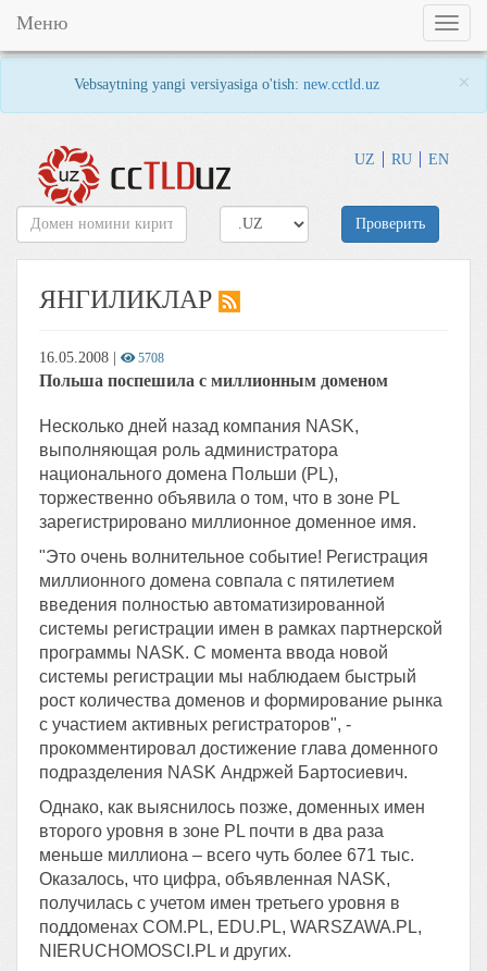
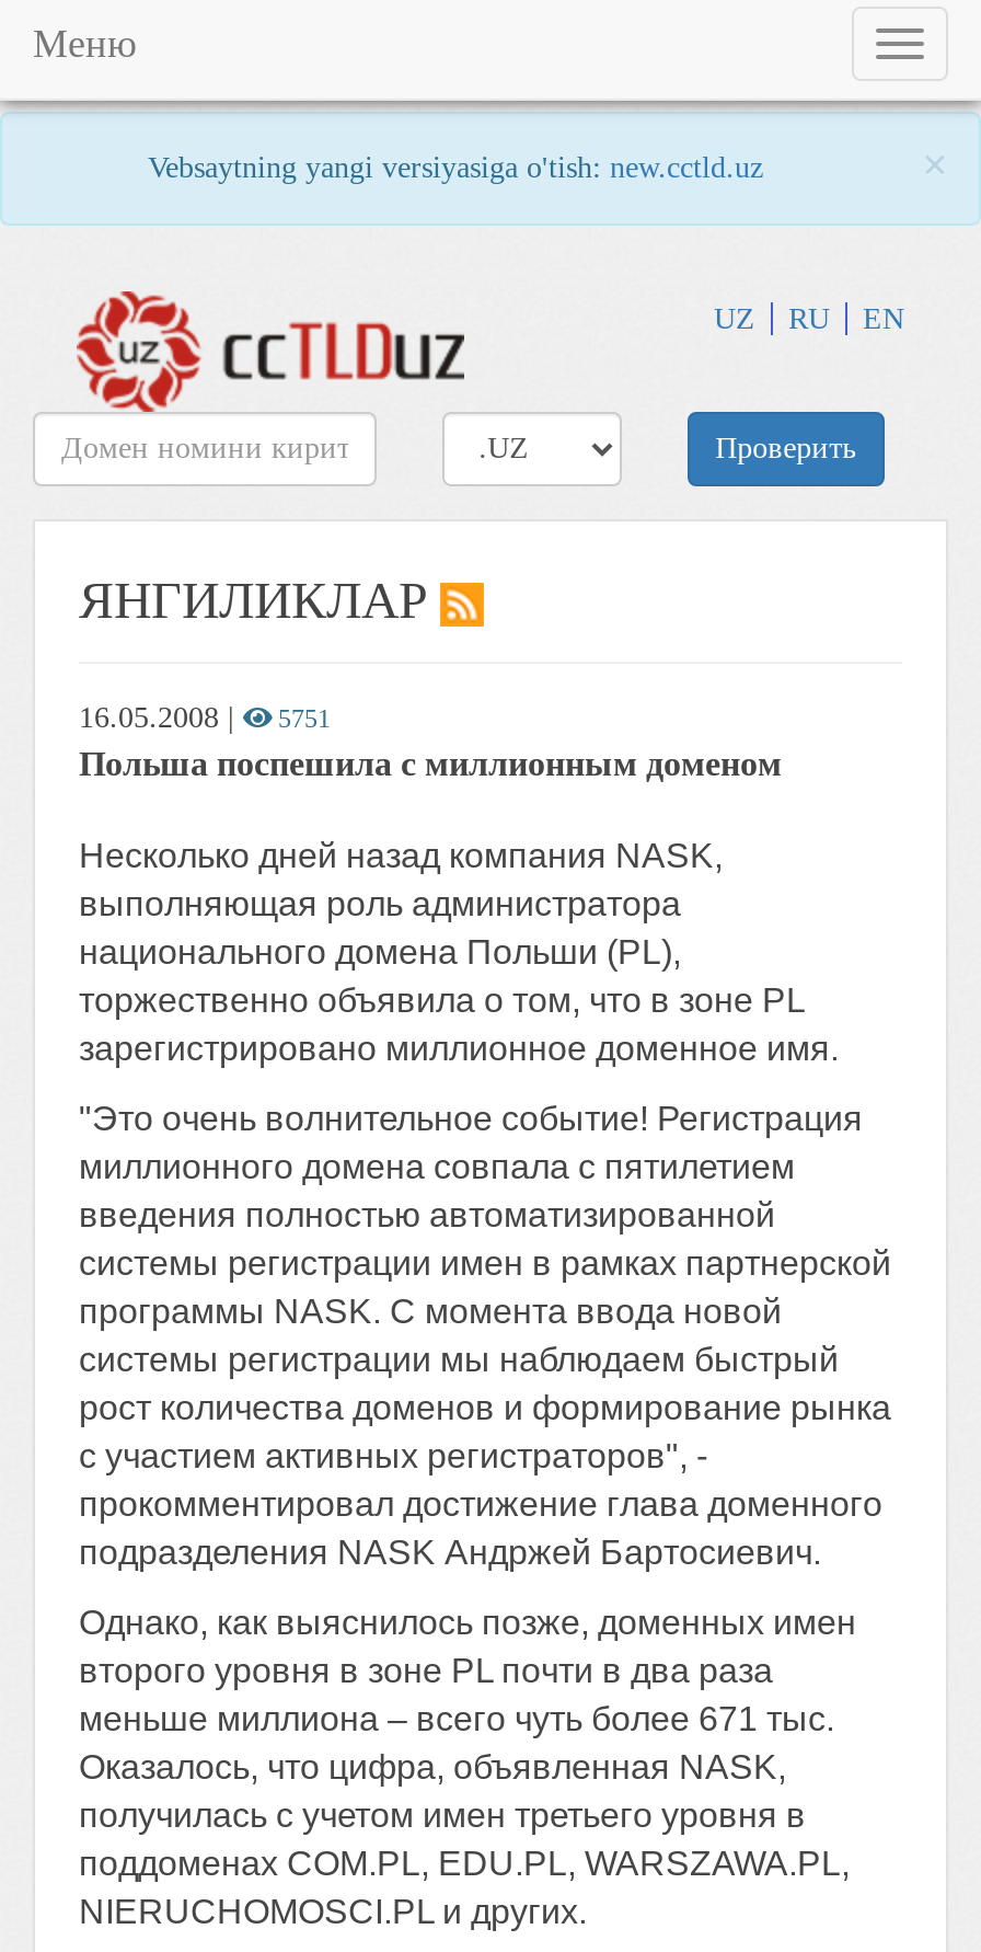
[135,351,164,366] 5708 -> [272,703,331,734] 5751

